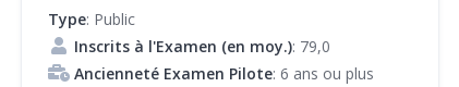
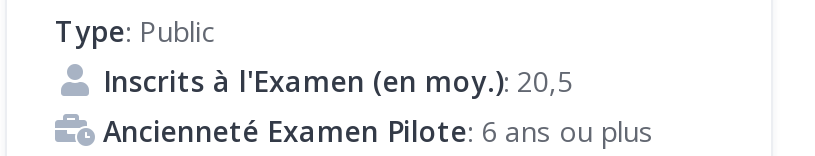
[74,35,330,56] Inscrits à l'Examen (en moy.): 79,0 -> [103,61,573,99] Inscrits à l'Examen (en moy.): 20,5

